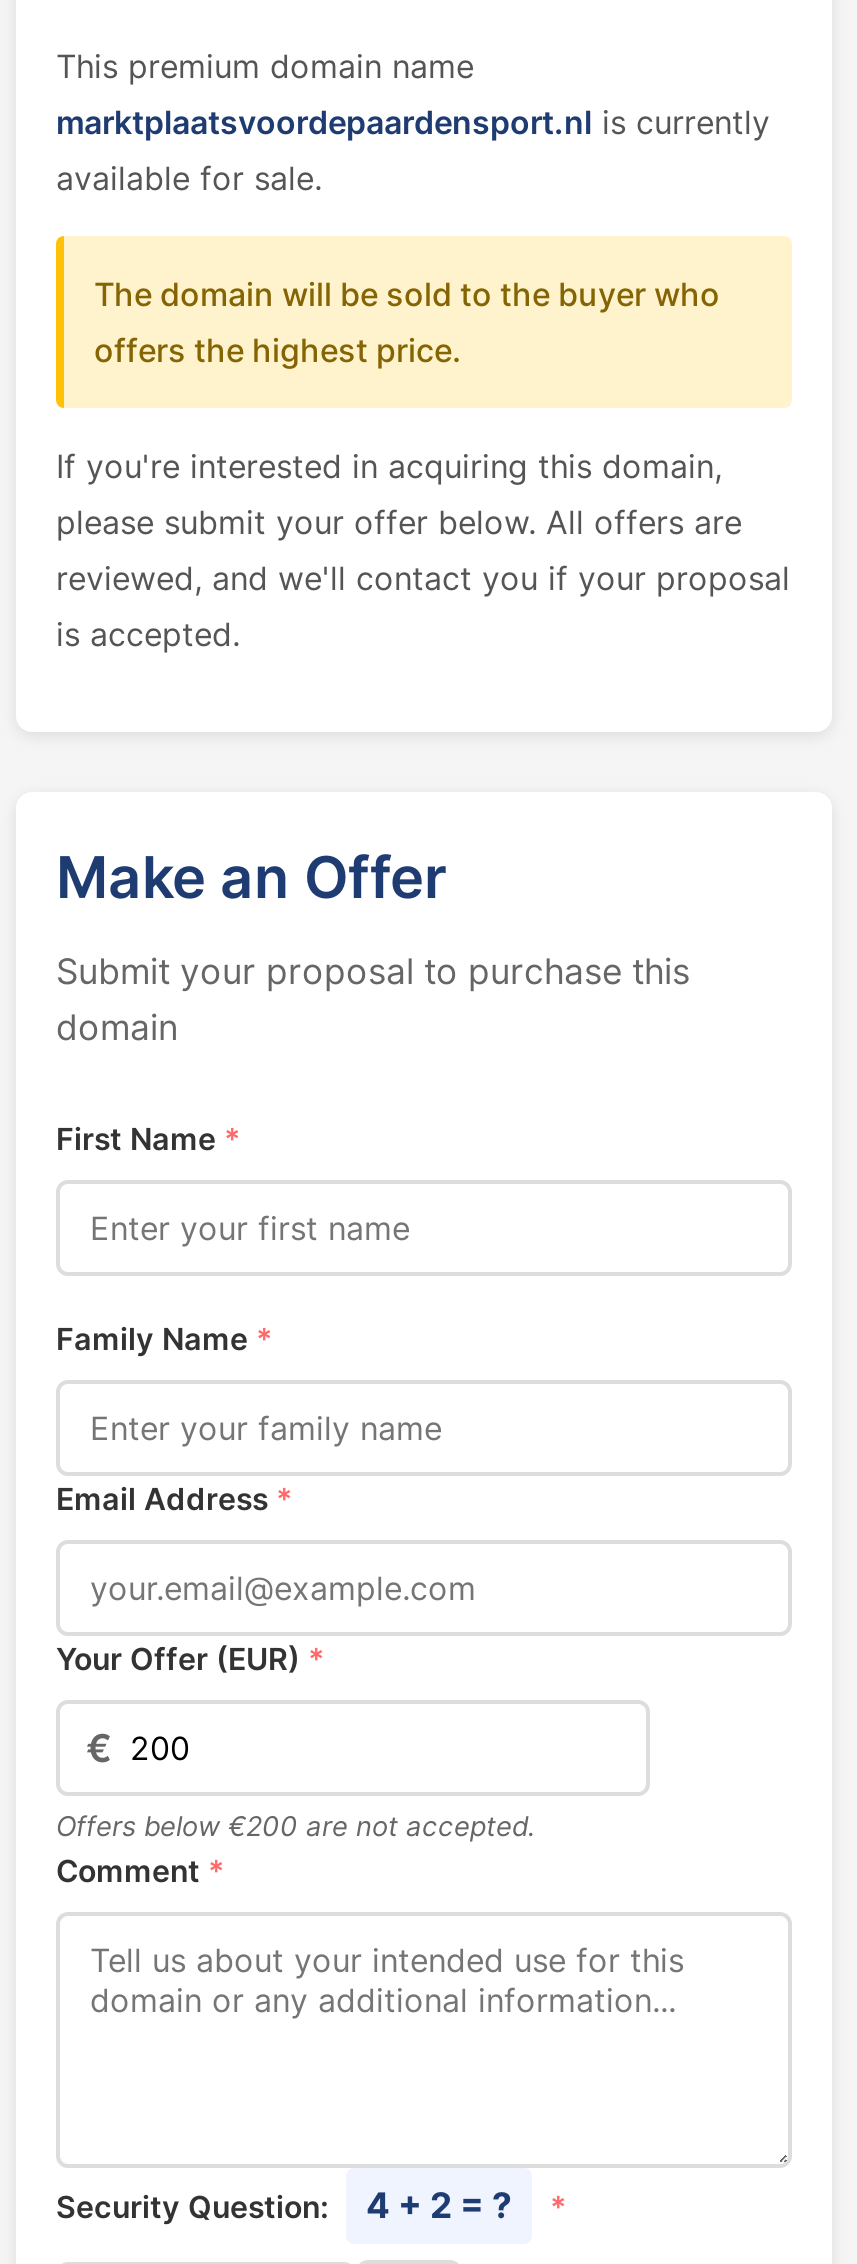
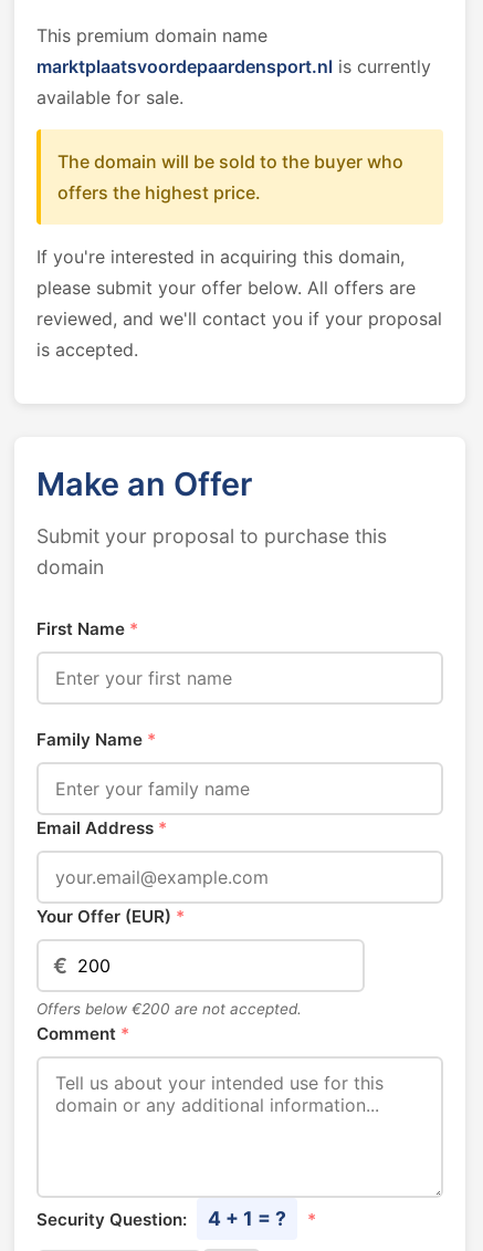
[366,2184,512,2226] 4 + 2 = ? -> [208,1207,286,1230] 4 + 1 = ?

